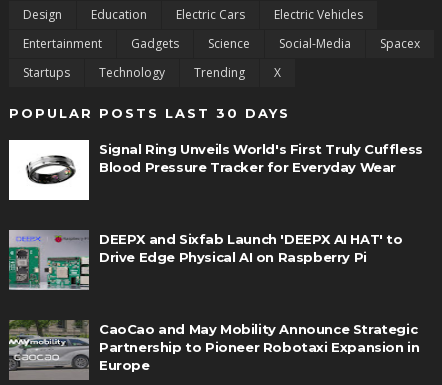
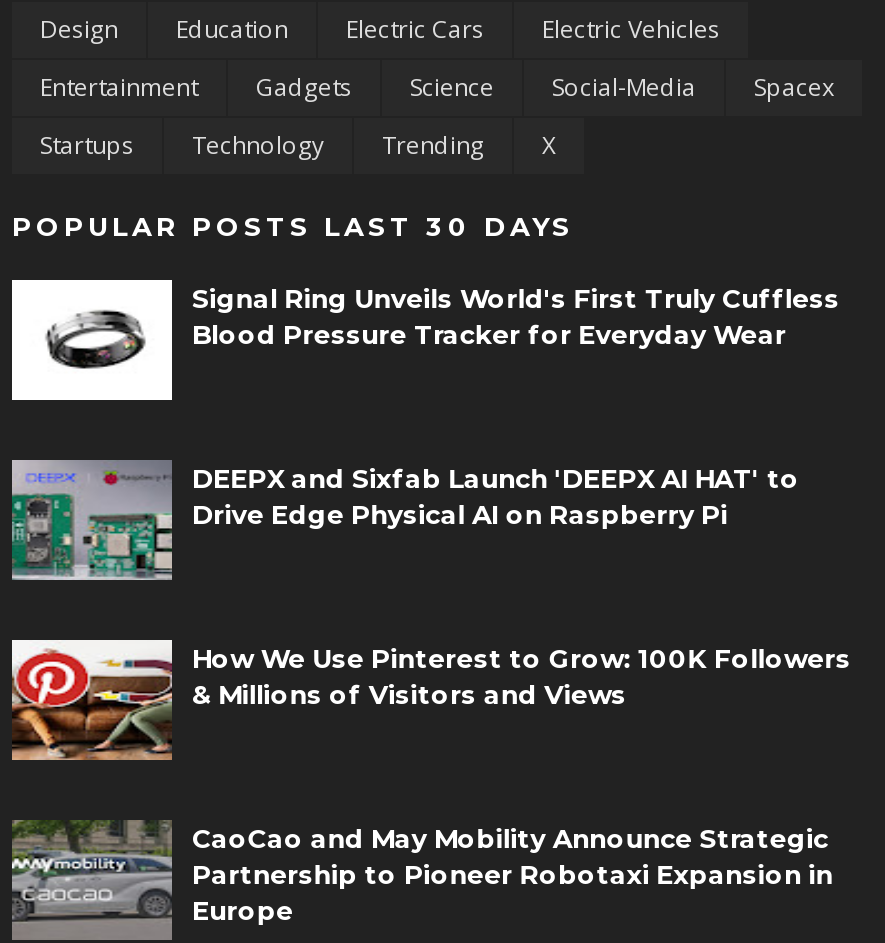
none -> [12,638,851,760] [image] | How We Use Pinterest to Grow: 100K Followers | & Millions of Visitors and Views

